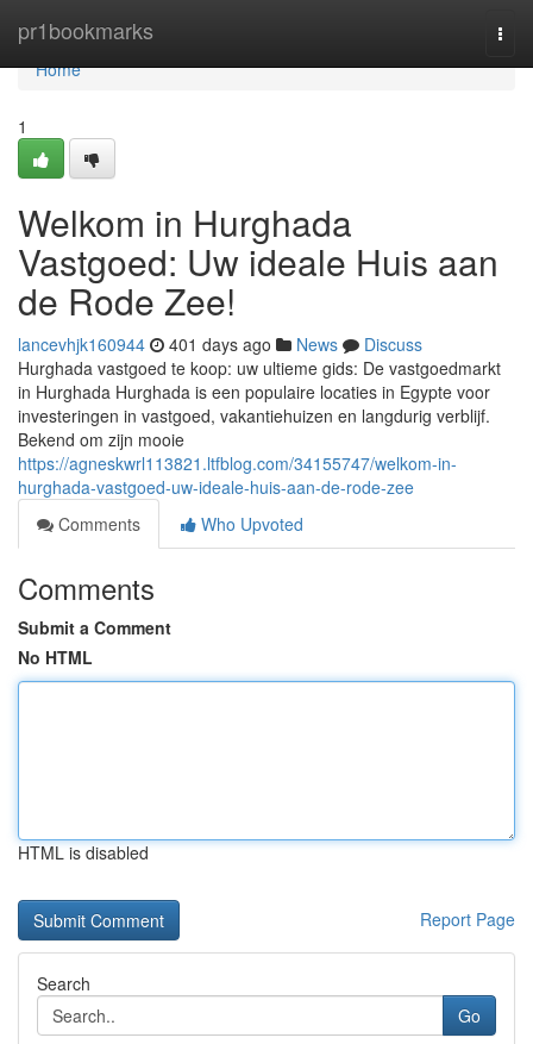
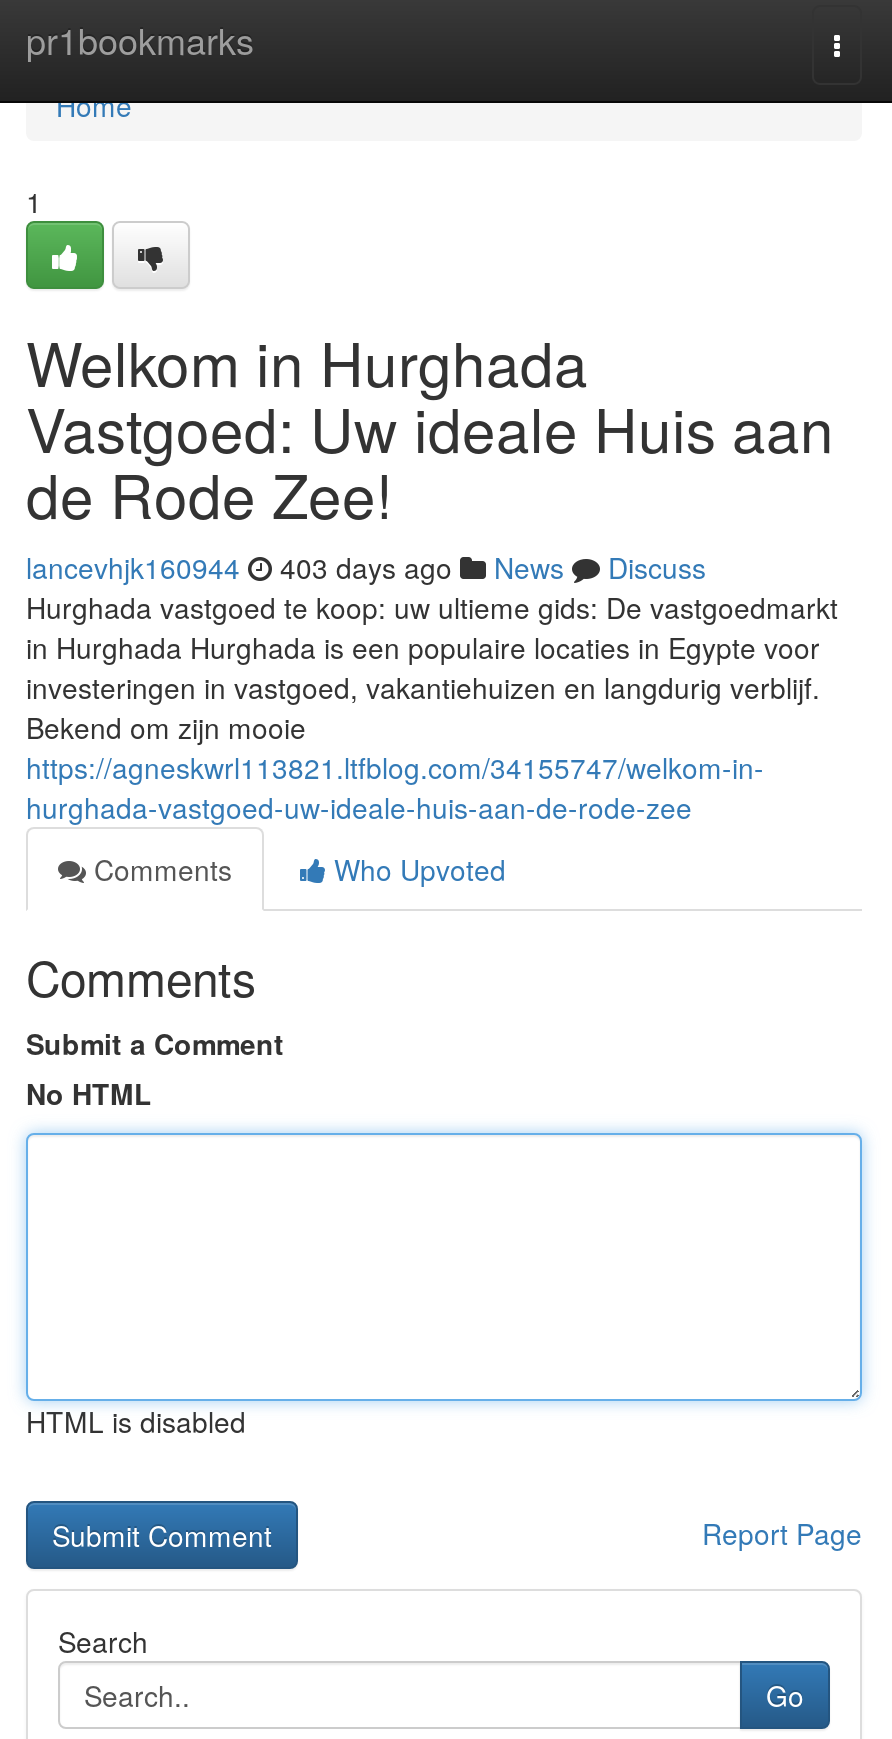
[18,332,422,356] lancevhjk160944 401 days ago News Discuss -> [26,547,706,587] lancevhjk160944 403 days ago News Discuss

